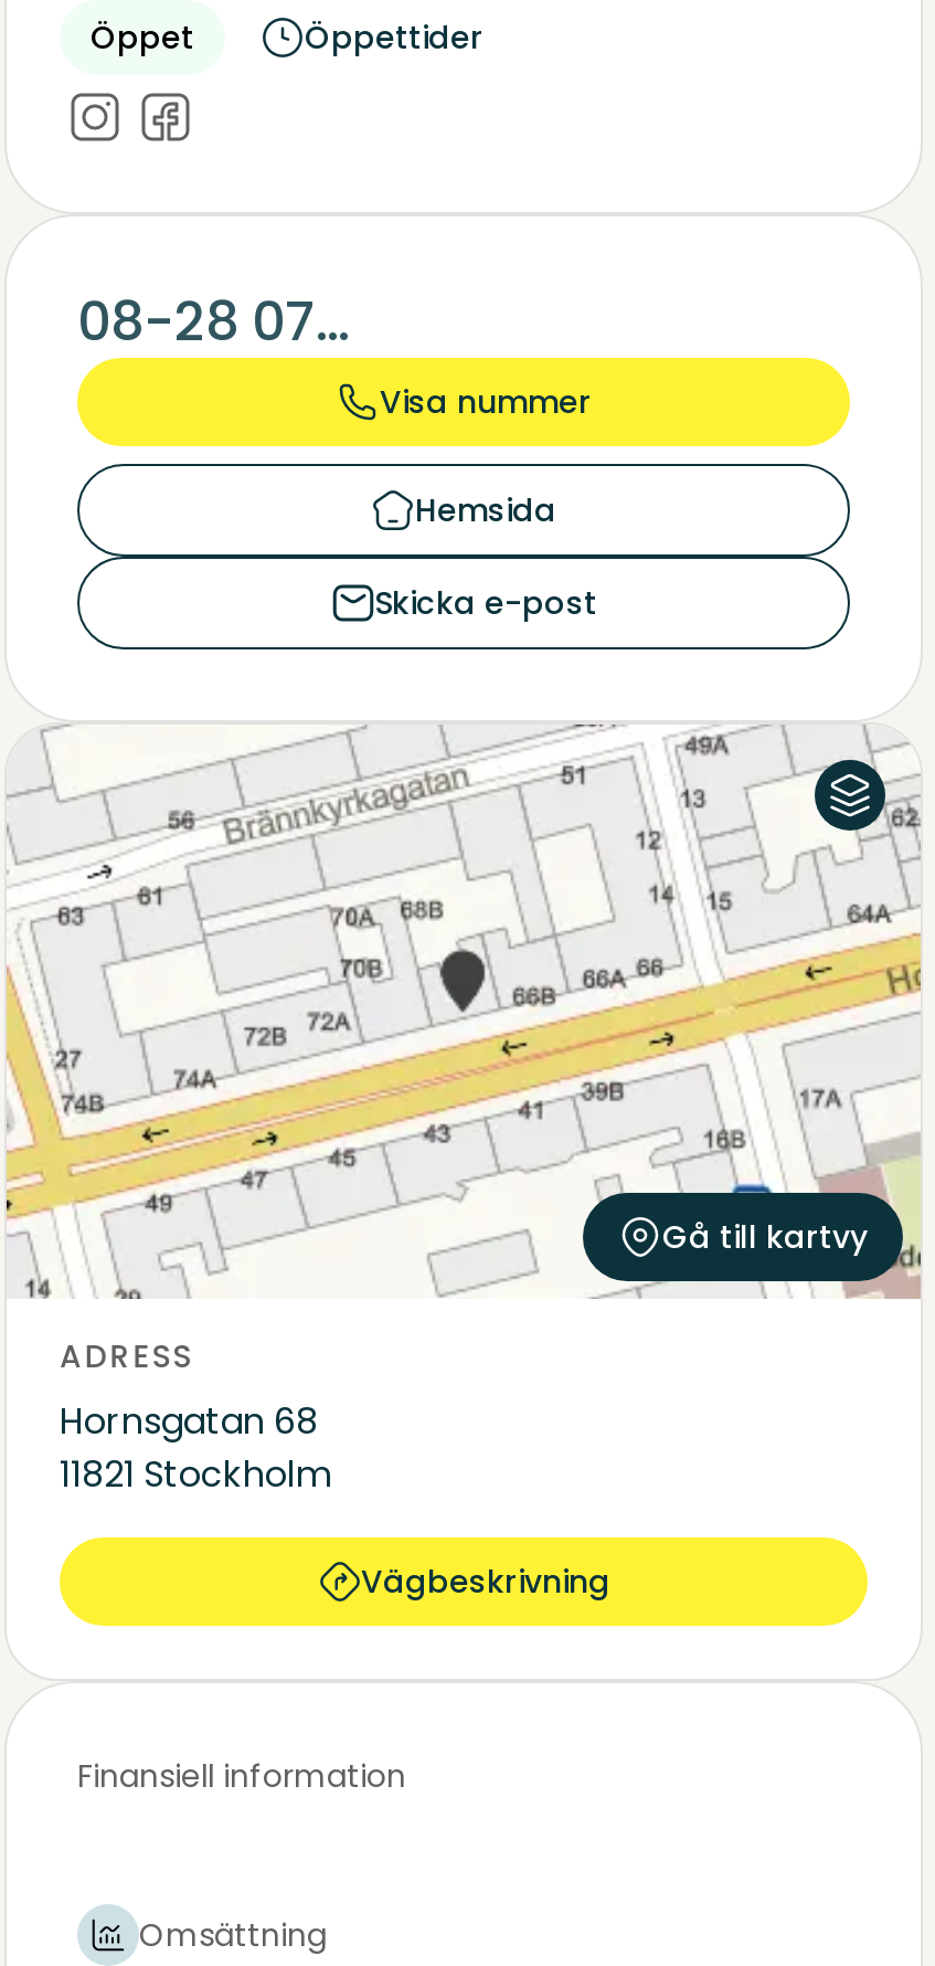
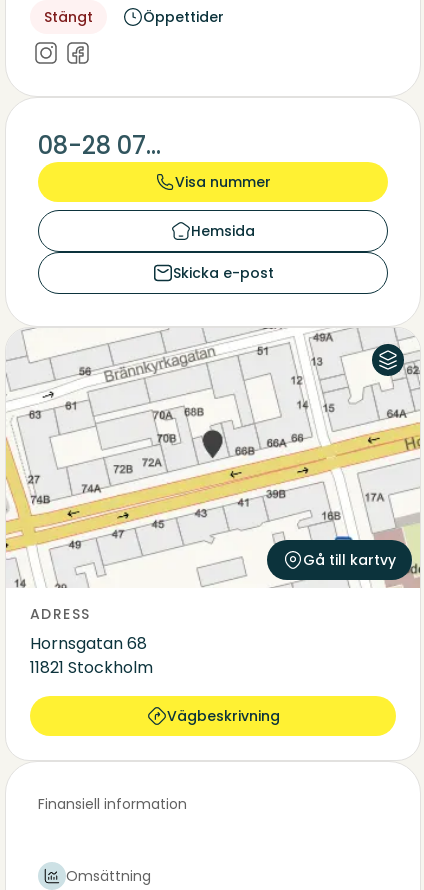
[91,16,194,60] Öppet -> [44,7,93,27] Stängt

